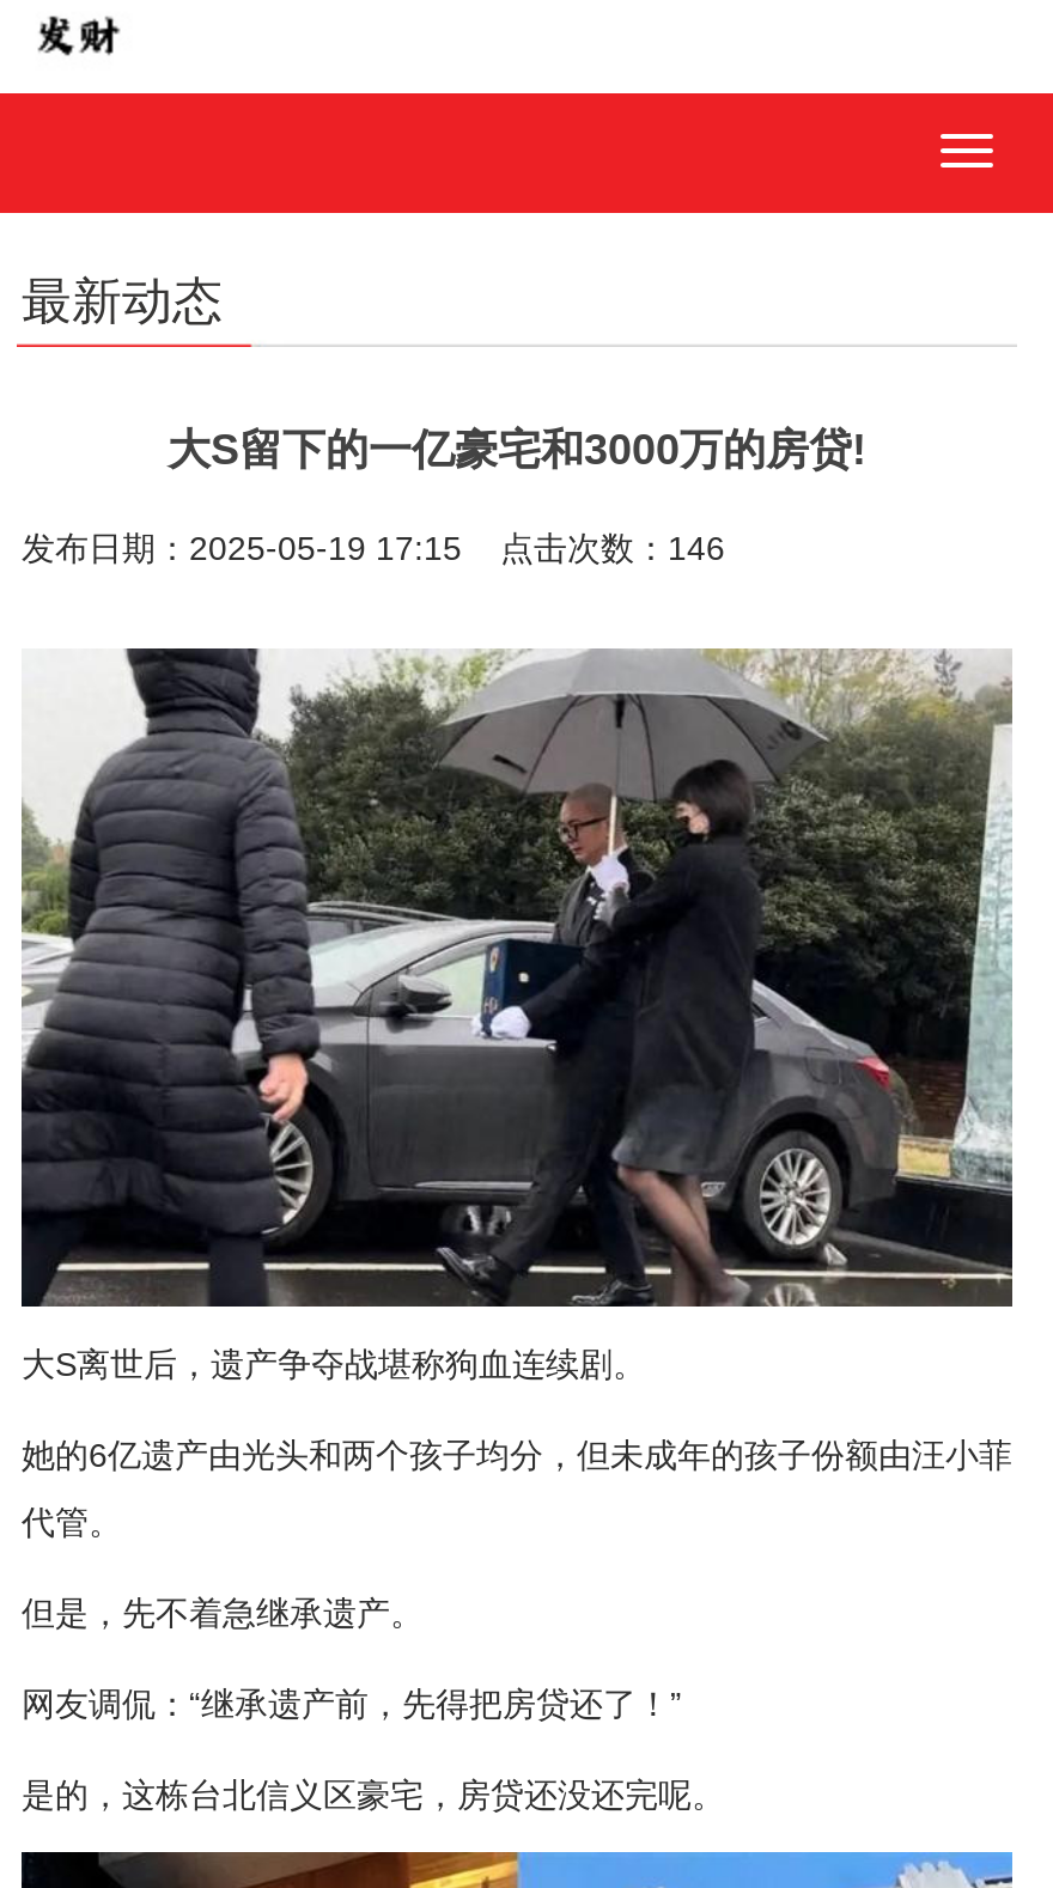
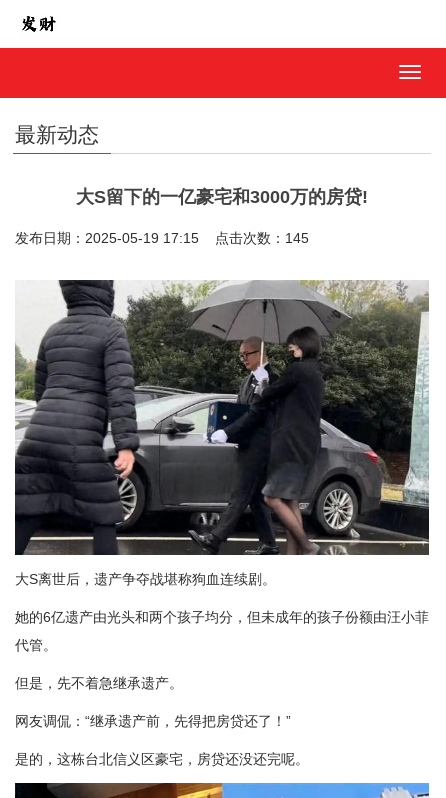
[22,529,725,567] 发布日期：2025-05-19 17:15 点击次数：146 -> [15,230,309,246] 发布日期：2025-05-19 17:15 点击次数：145

